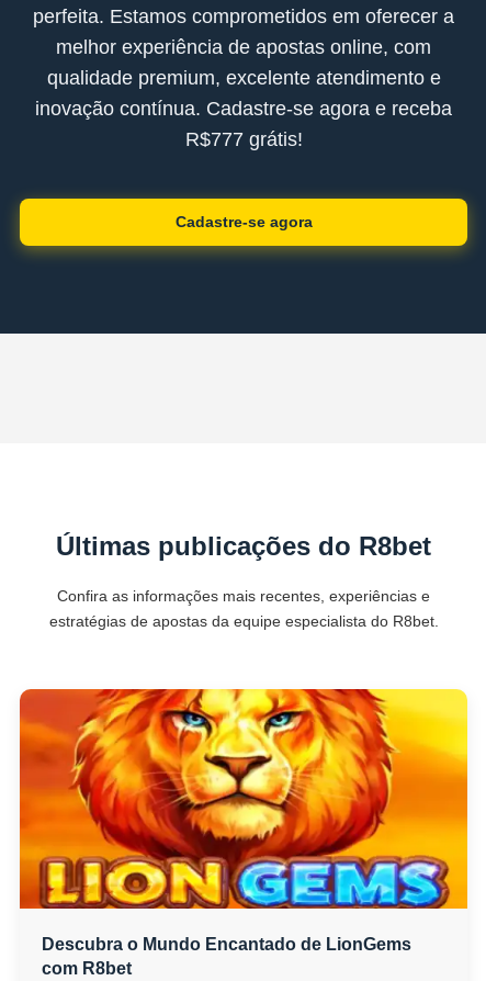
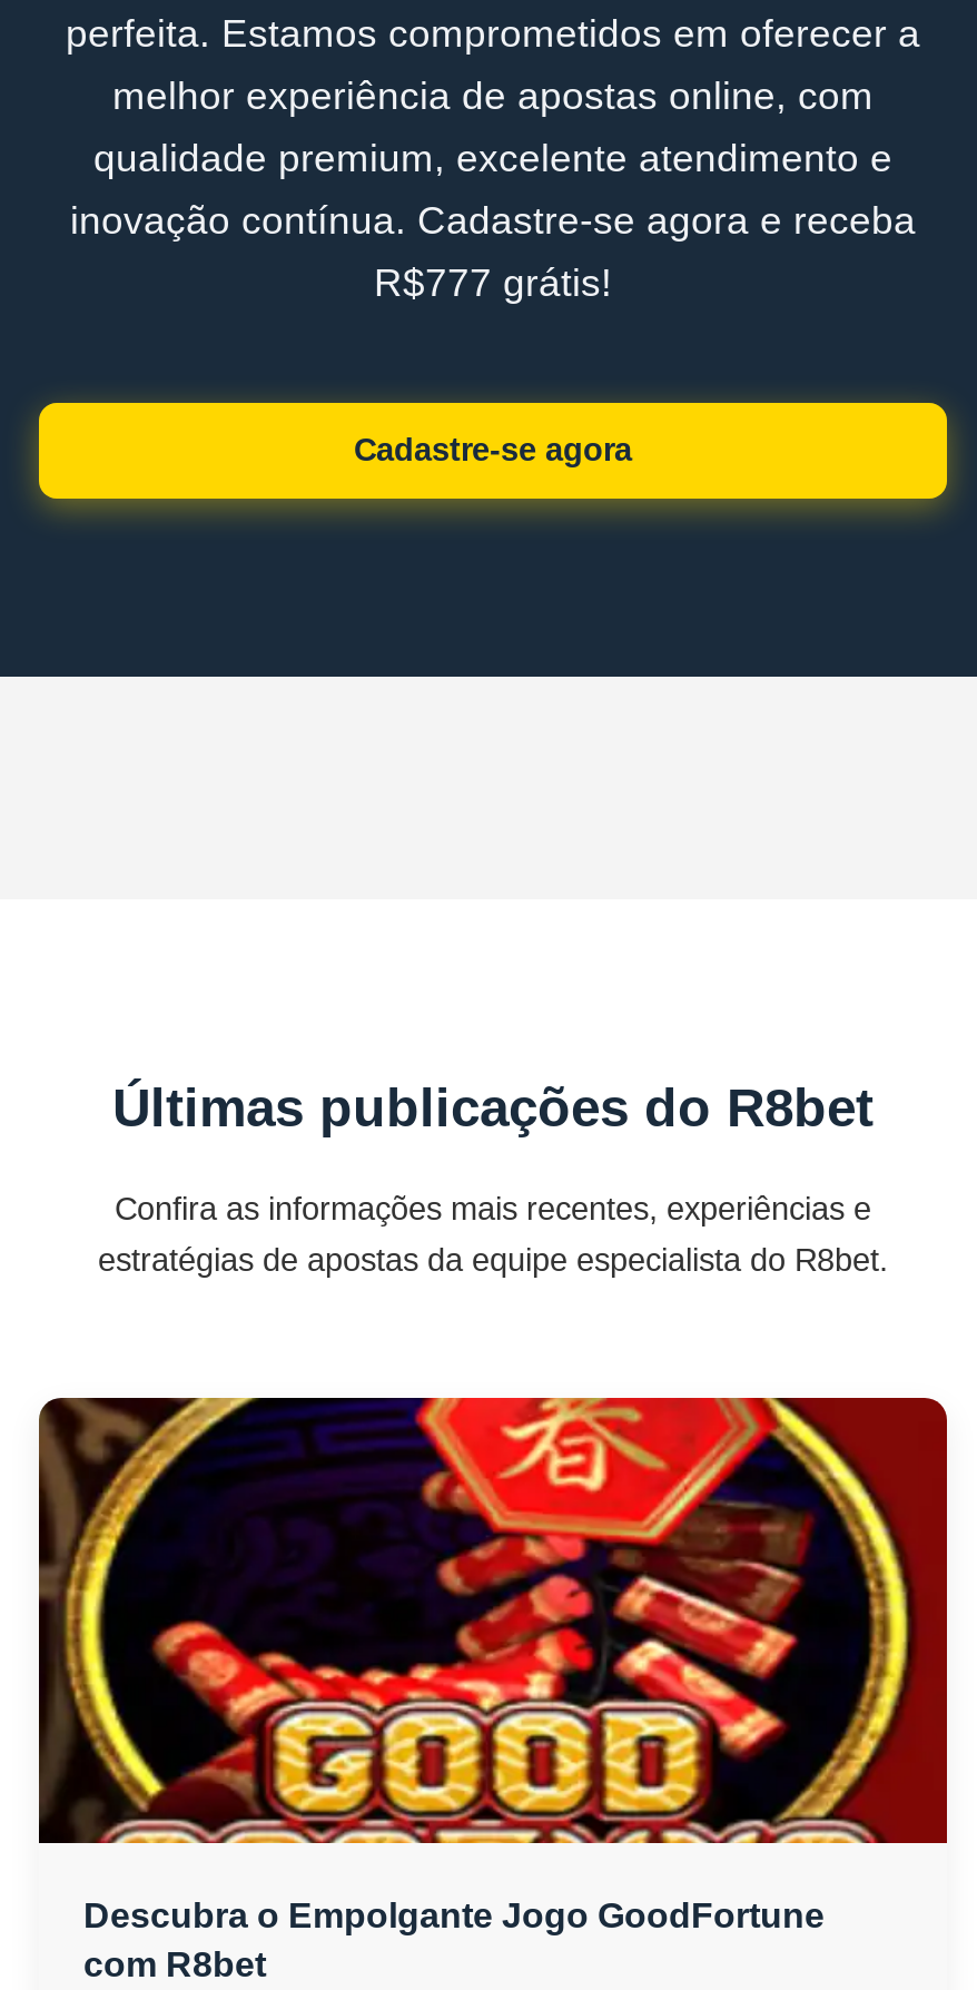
[19,688,468,954] [image] | Descubra o Mundo Encantado de LionGems -> [37,1396,949,1934] [image] | Descubra o Empolgante Jogo GoodFortune

